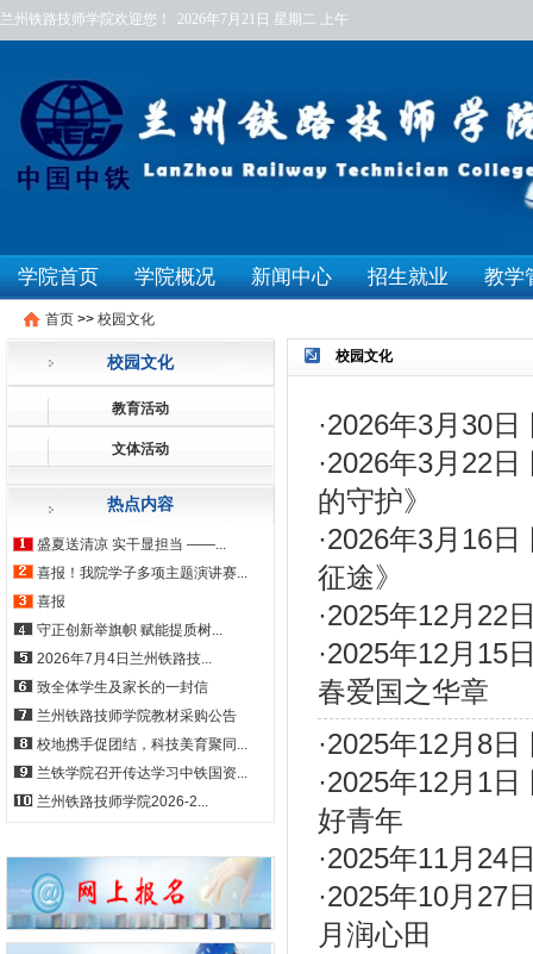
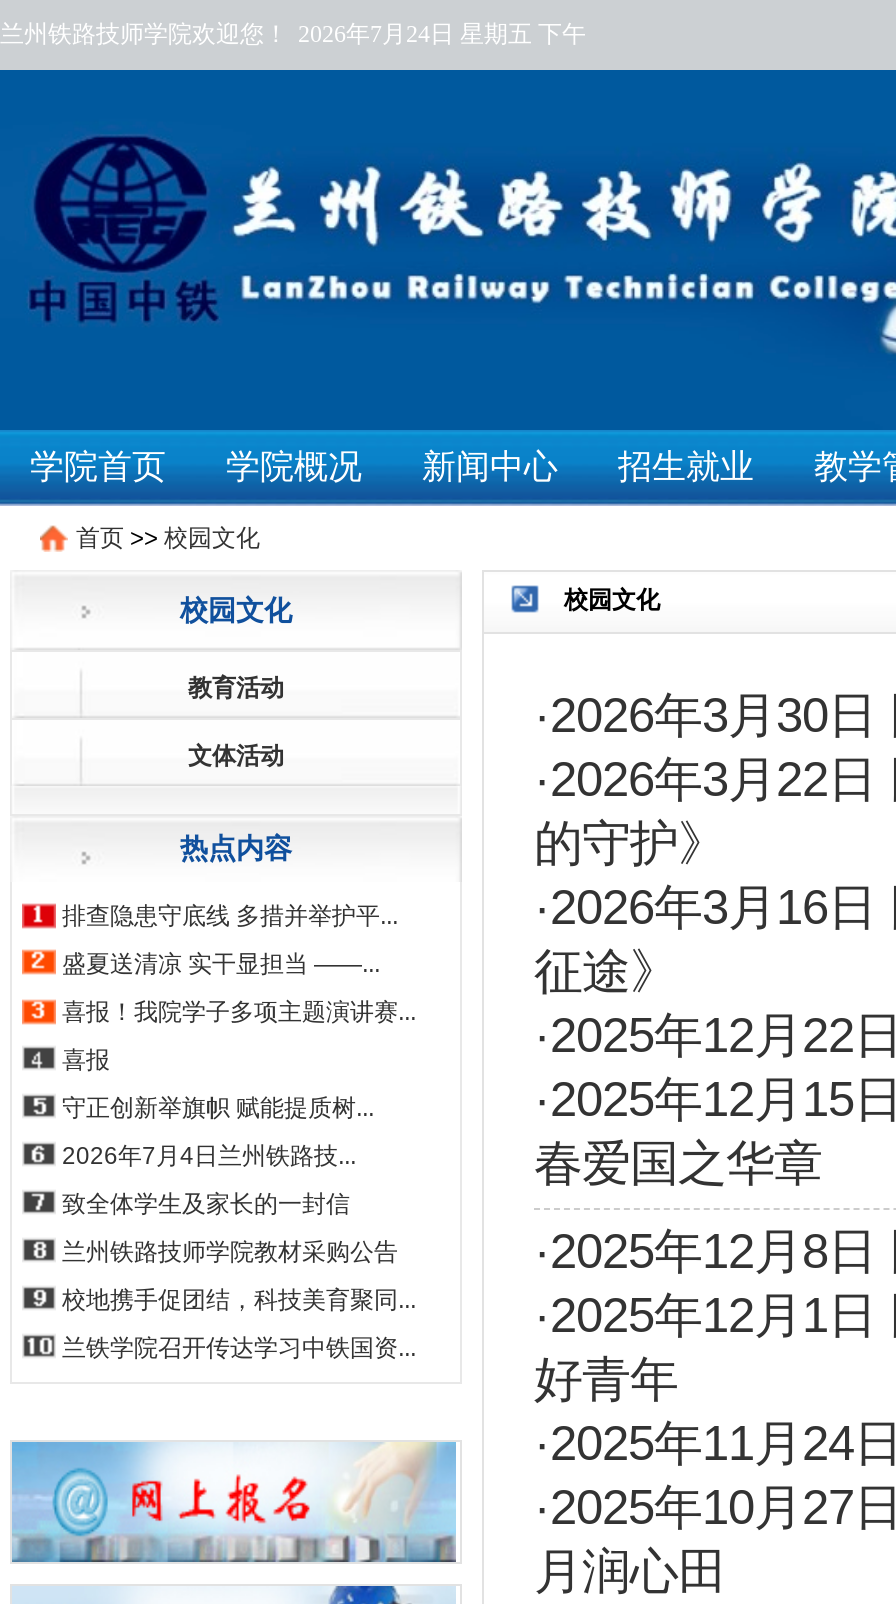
[0,11,349,27] 兰州铁路技师学院欢迎您！ 2026年7月21日星期二上午 -> [0,20,586,48] 兰州铁路技师学院欢迎您！ 2026年7月24日星期五下午
moved [37,536,247,781] -> [62,950,416,1362]: 盛夏送清凉 实干显担当 ——... | 喜报！我院学子多项主题演讲赛... | 喜报 | ... | 校地携手促团结，科技美育聚同... | 兰铁学院召开传达学习中铁国资...
none -> [62,902,398,930] 排查隐患守底线 多措并举护平...
[37,793,208,810] 兰州铁路技师学院2026-2... -> none

